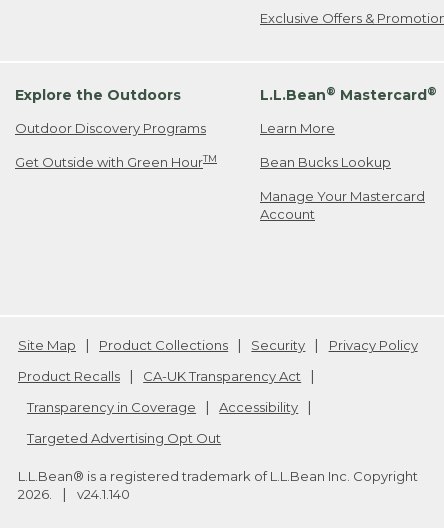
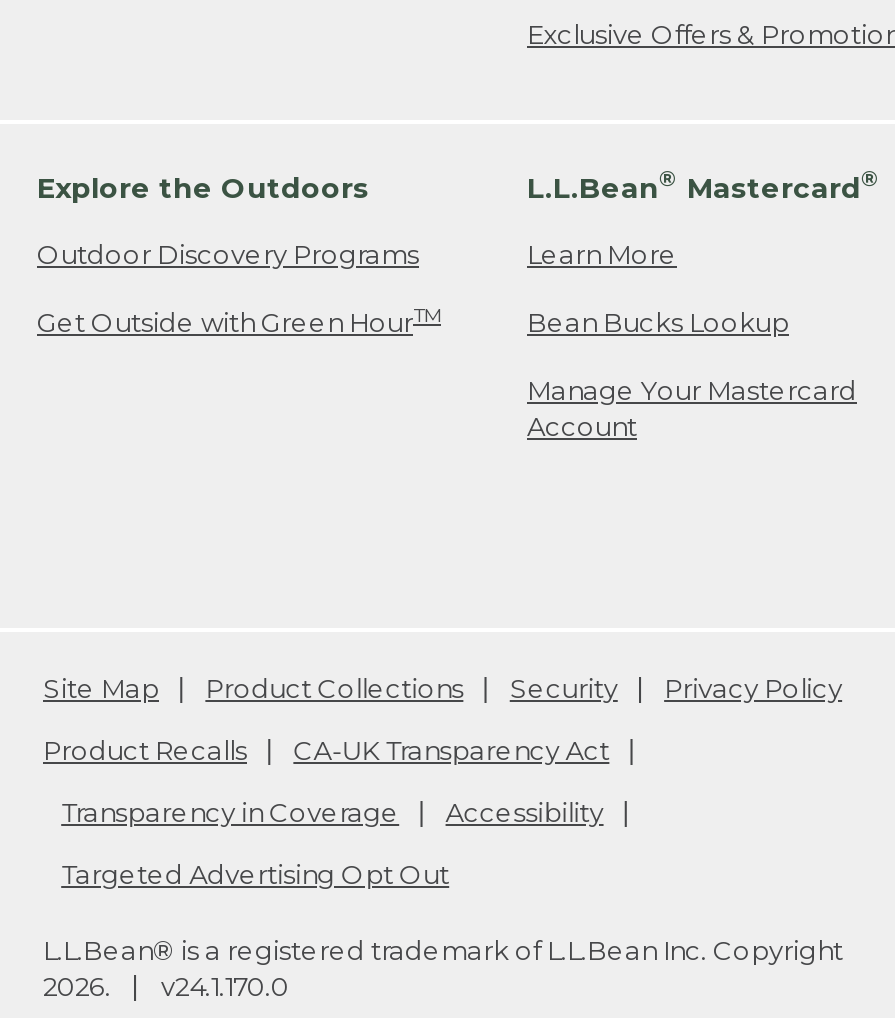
[18,486,130,502] 2026. v24.1.140 -> [43,970,289,1002] 2026. v24.1.170.0

